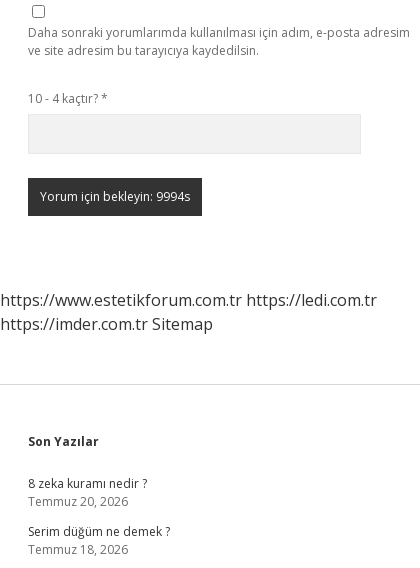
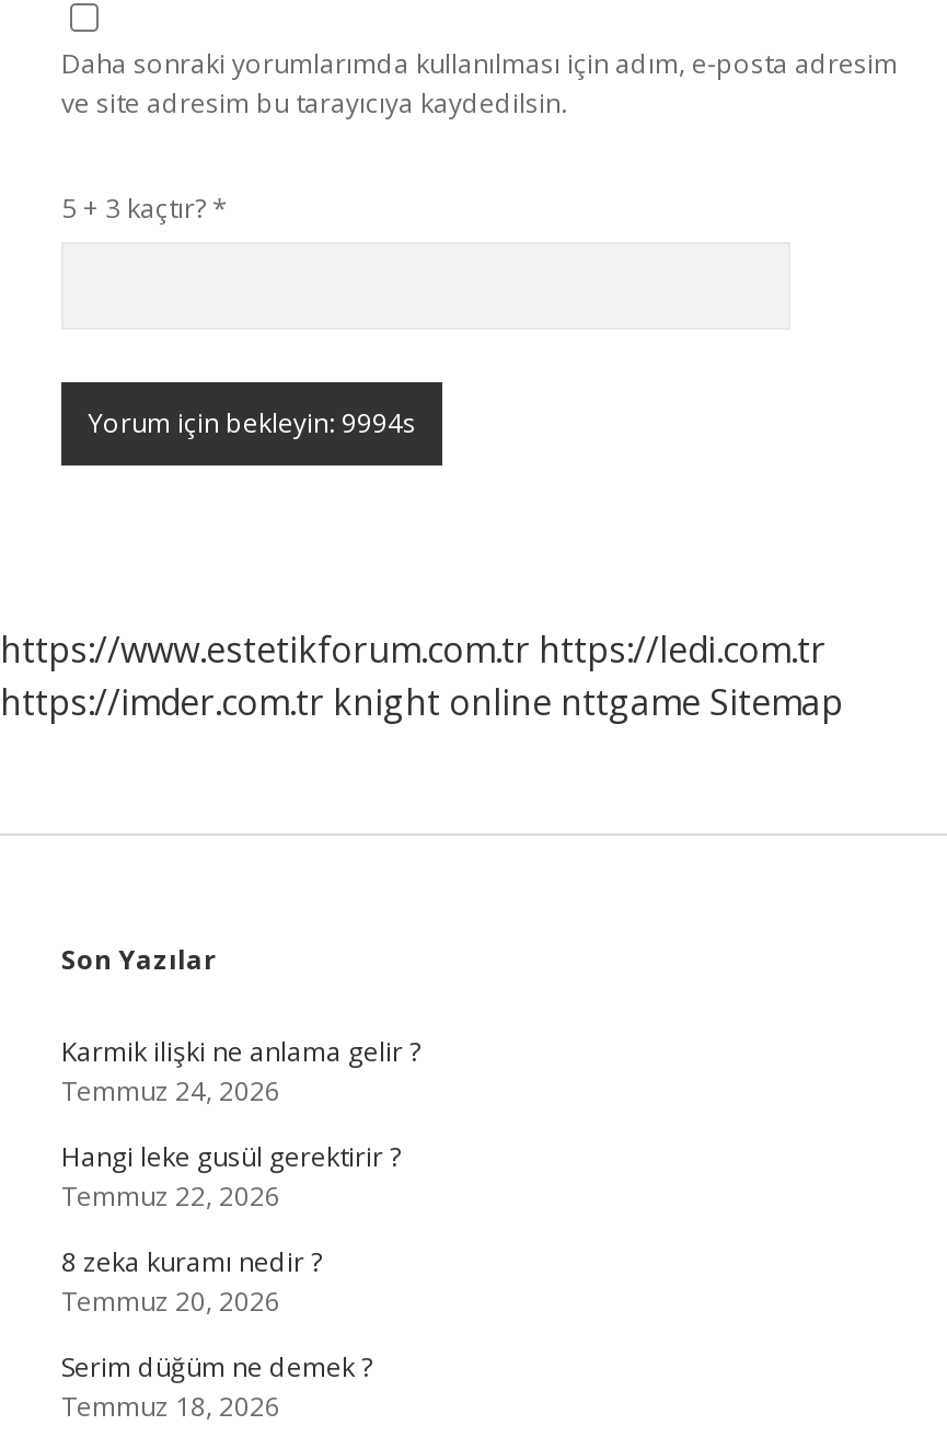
[28,90,108,107] 10 - 4 kaçtır? * -> [61,189,228,227] 5 + 3 kaçtır? *
[0,313,213,335] https://imder.com.tr Sitemap -> [0,678,843,726] https://imder.com.tr knight online nttgame Sitemap
none -> [61,1033,420,1215] Karmik ilişki ne anlama gelir ? | Temmuz 24, 2026 | Hangi leke gusül gerektirir ? | Temmuz 22, 2026

